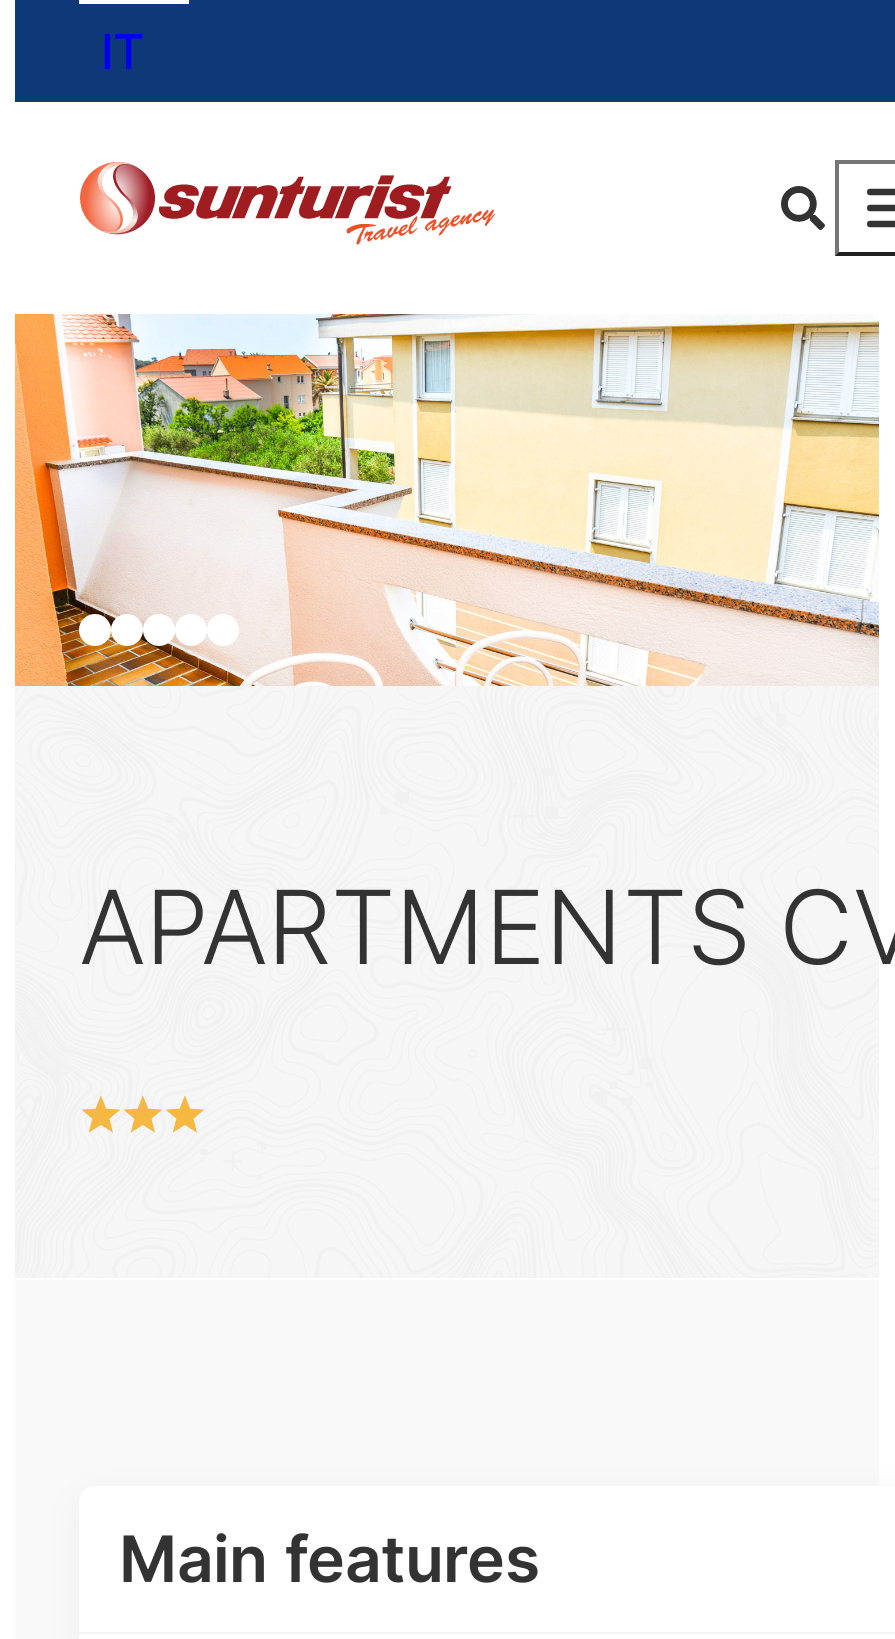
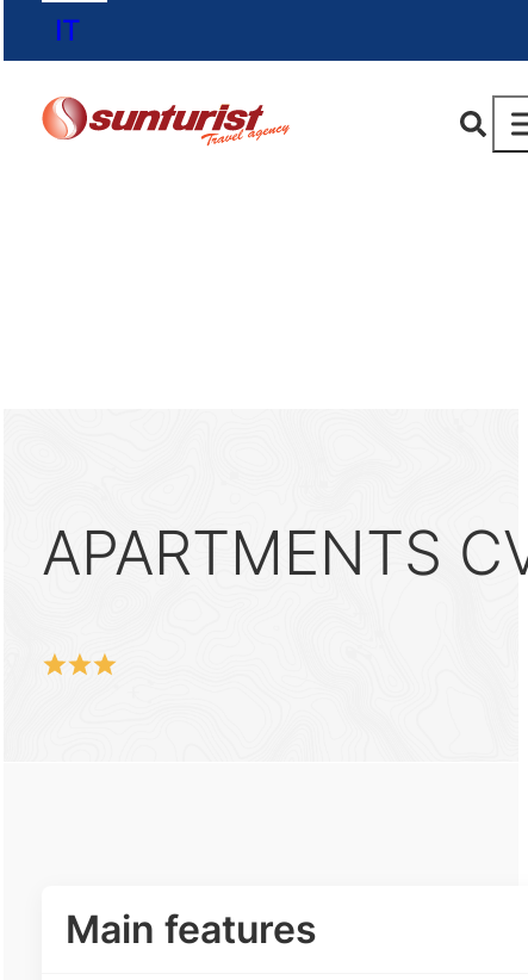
[13,312,881,688] [image] -> none

